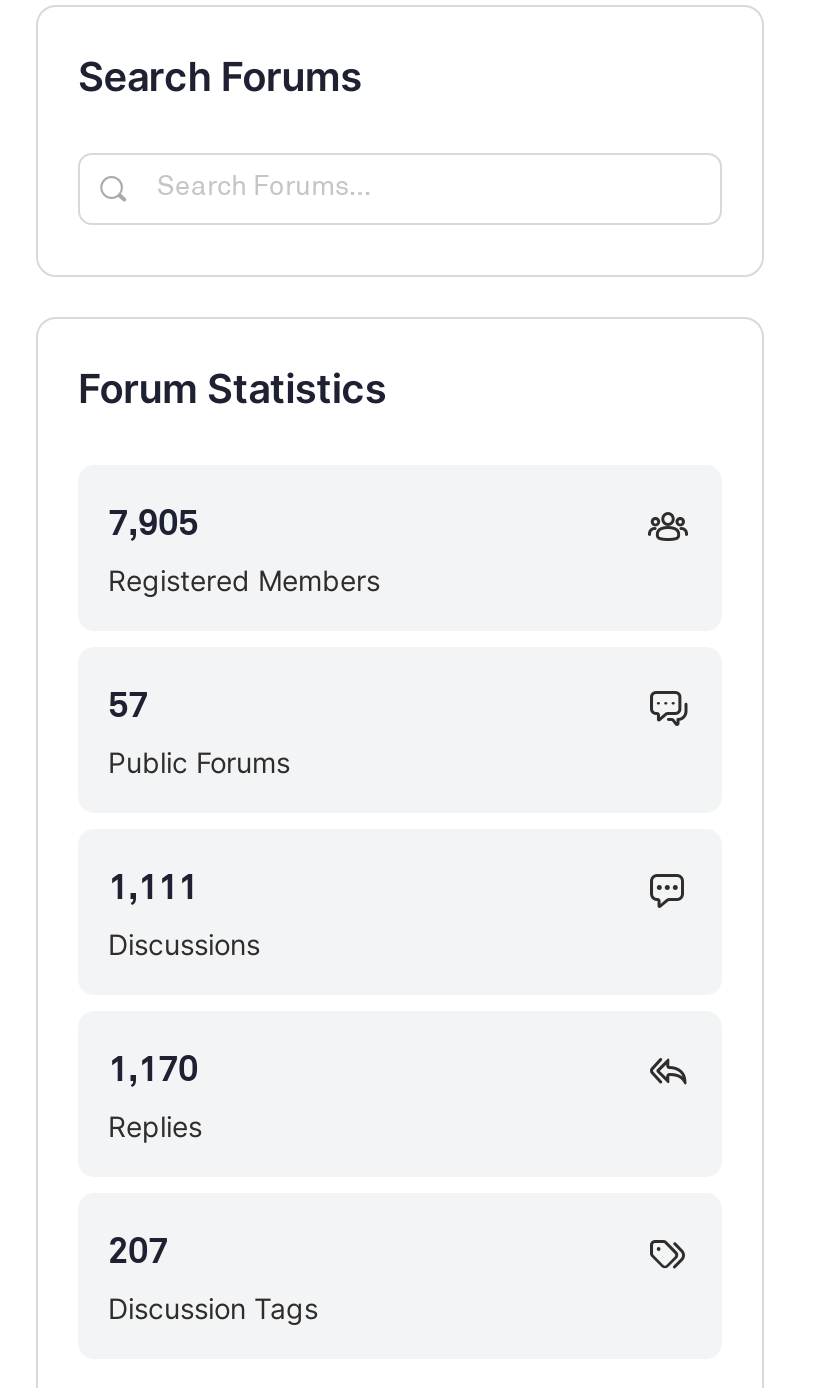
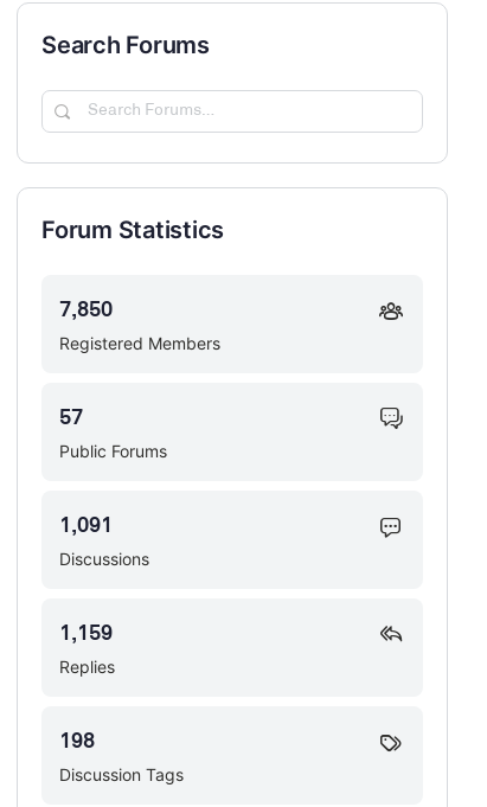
[108,507,198,545] 7,905 -> [59,300,113,322] 7,850
[108,871,198,909] 1,111 -> [59,515,113,538] 1,091
[108,1053,198,1091] 1,170 -> [59,623,113,646] 1,159
[108,1235,168,1273] 207 -> [59,731,95,754] 198

